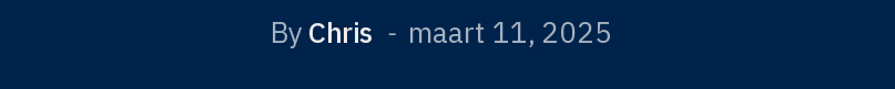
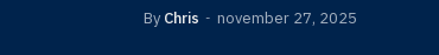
[271,15,612,53] By Chris maart 11, 2025 -> [144,9,357,29] By Chris november 27, 2025

